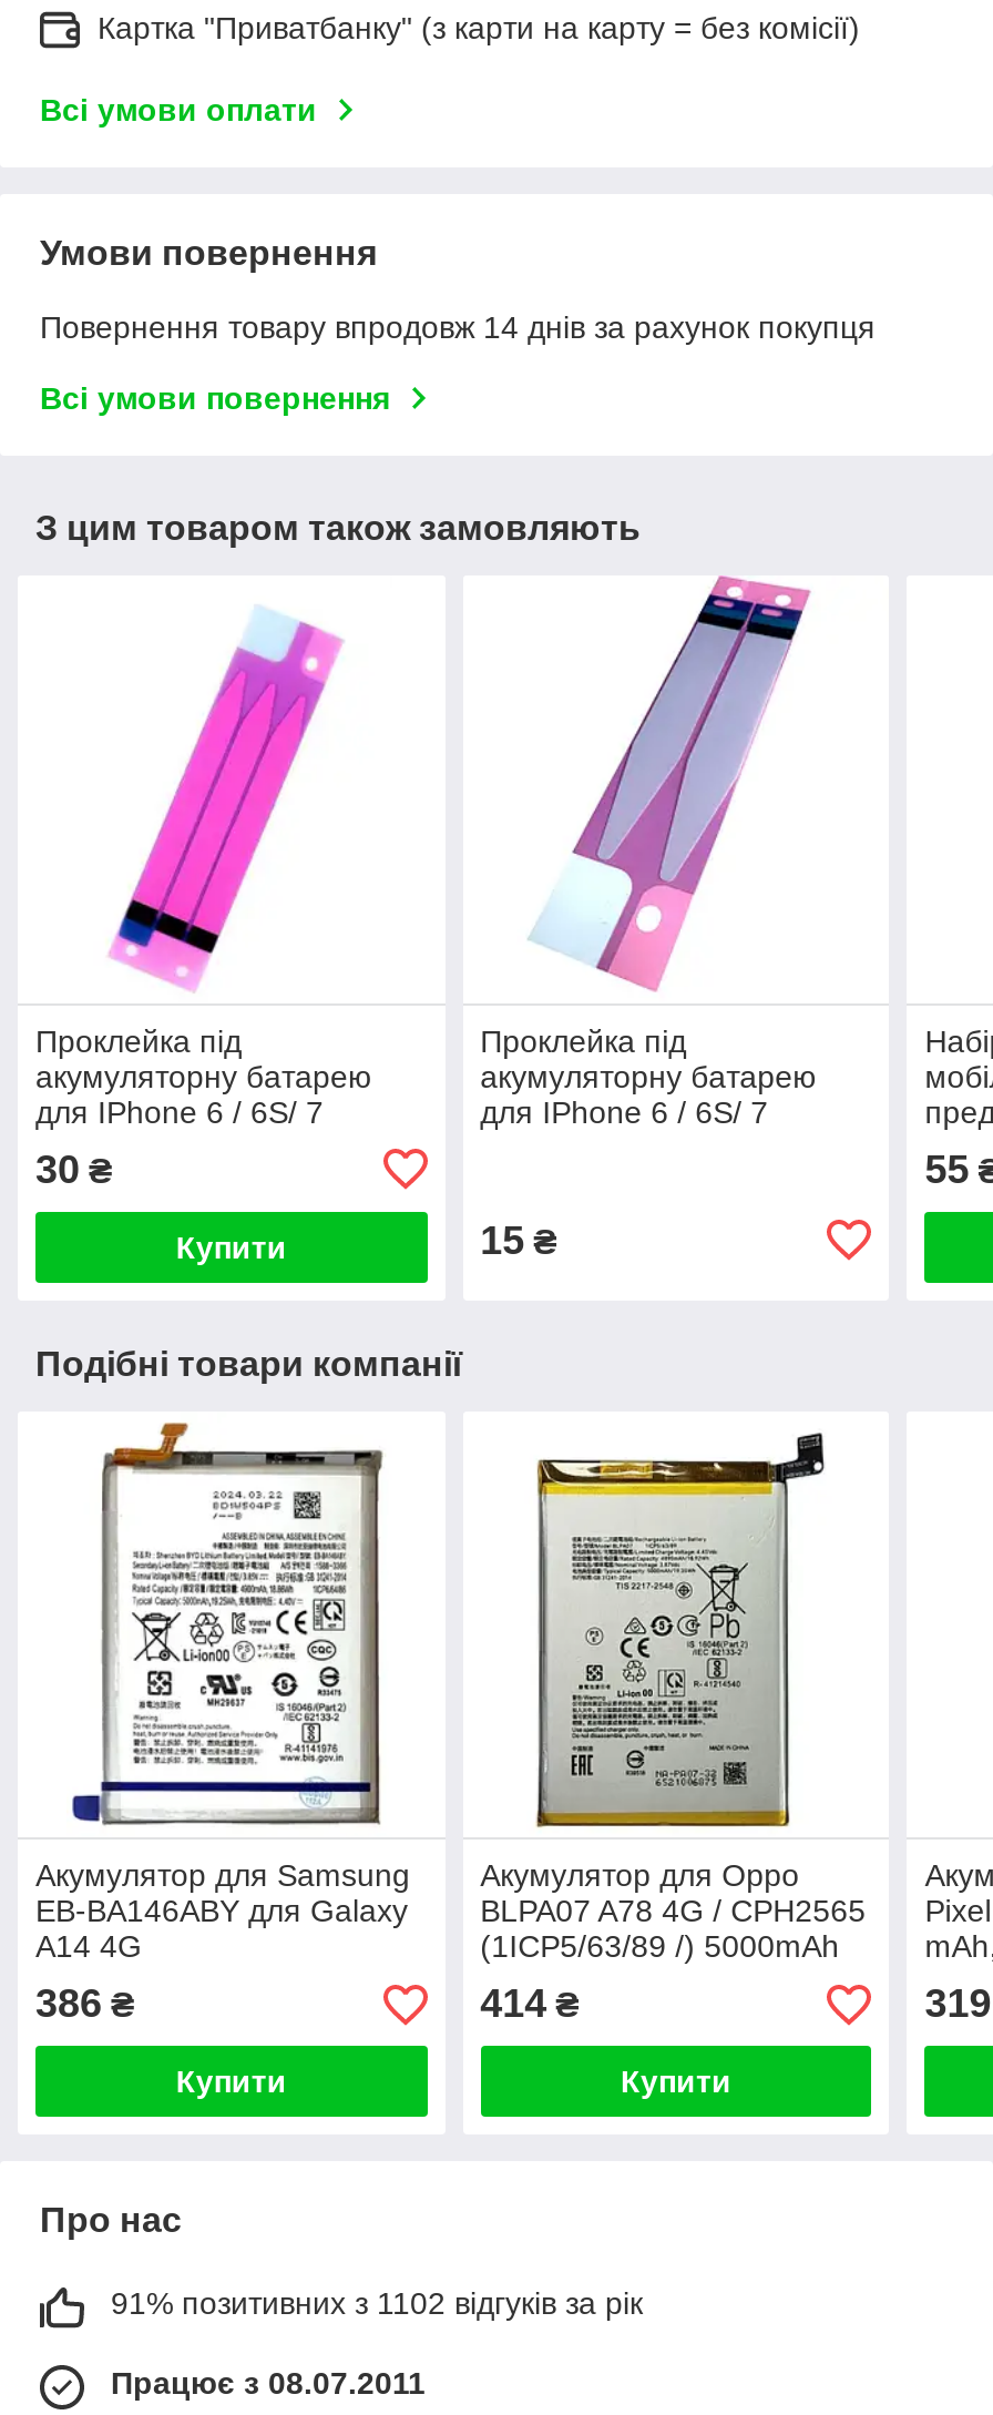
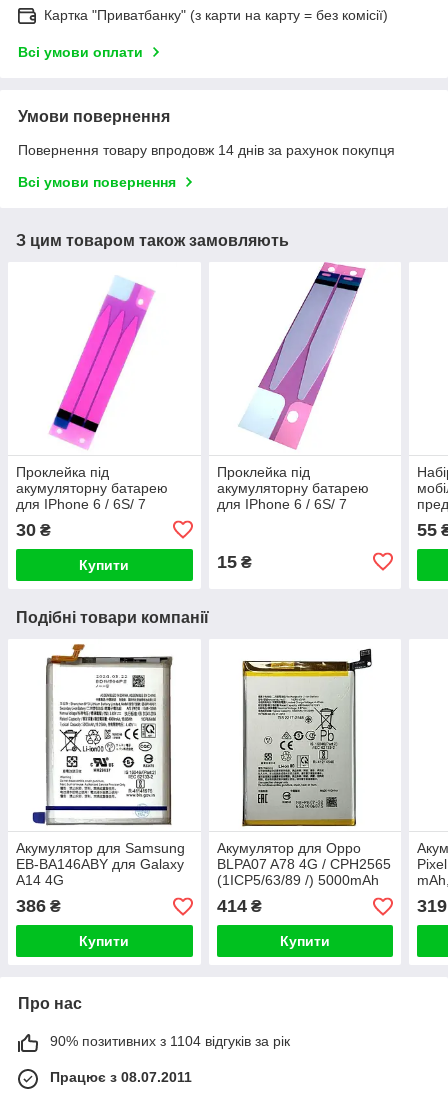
[111,2286,643,2322] 91% позитивних з 1102 відгуків за рік -> [50,1033,290,1049] 90% позитивних з 1104 відгуків за рік

